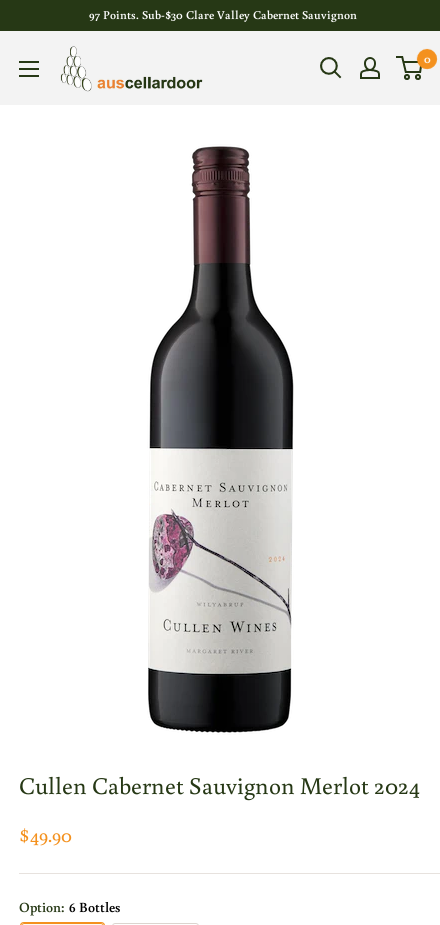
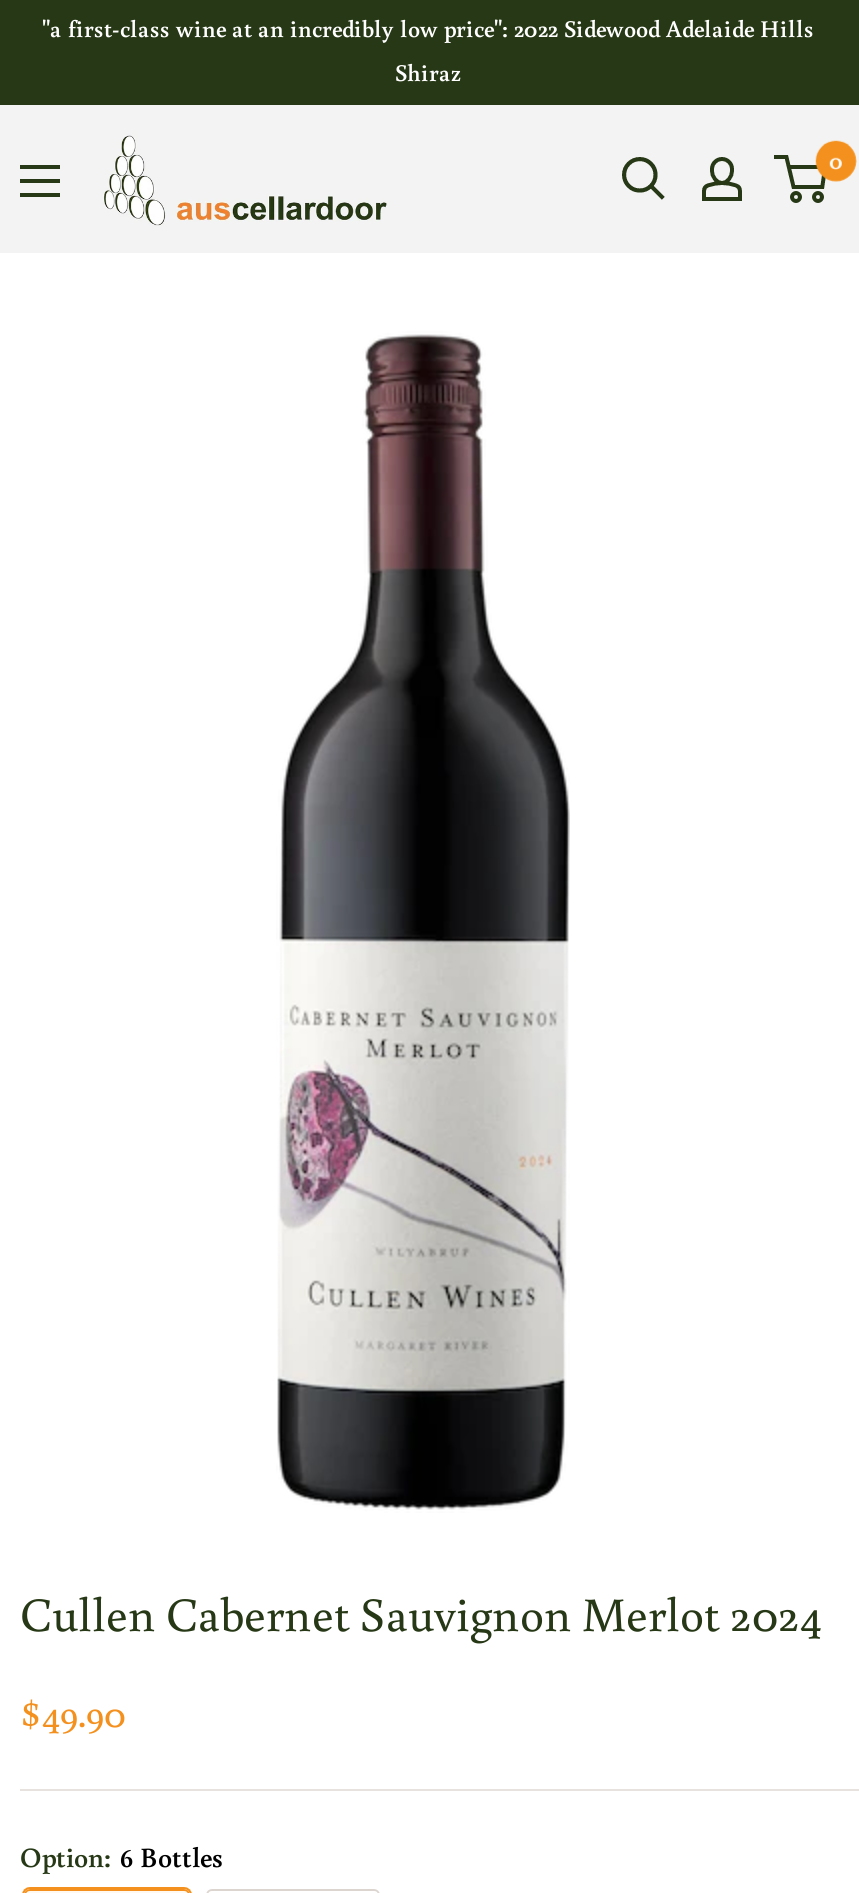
[89,7,357,22] 97 Points. Sub-$30 Clare Valley Cabernet Sauvignon -> [42,13,814,87] "a first-class wine at an incredibly low price": 2022 Sidewood Adelaide Hills | Shiraz

